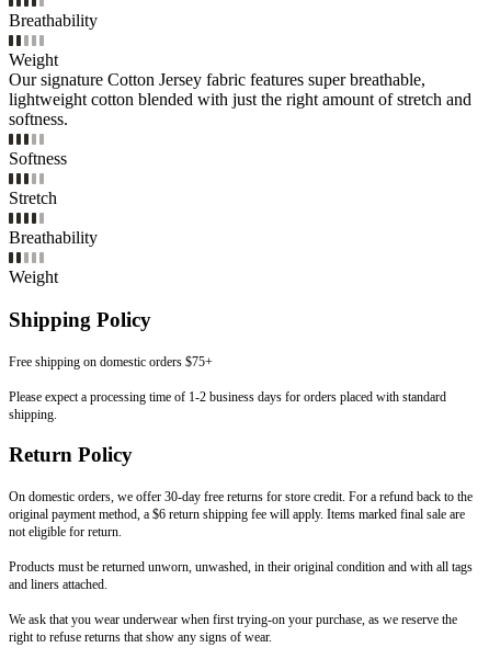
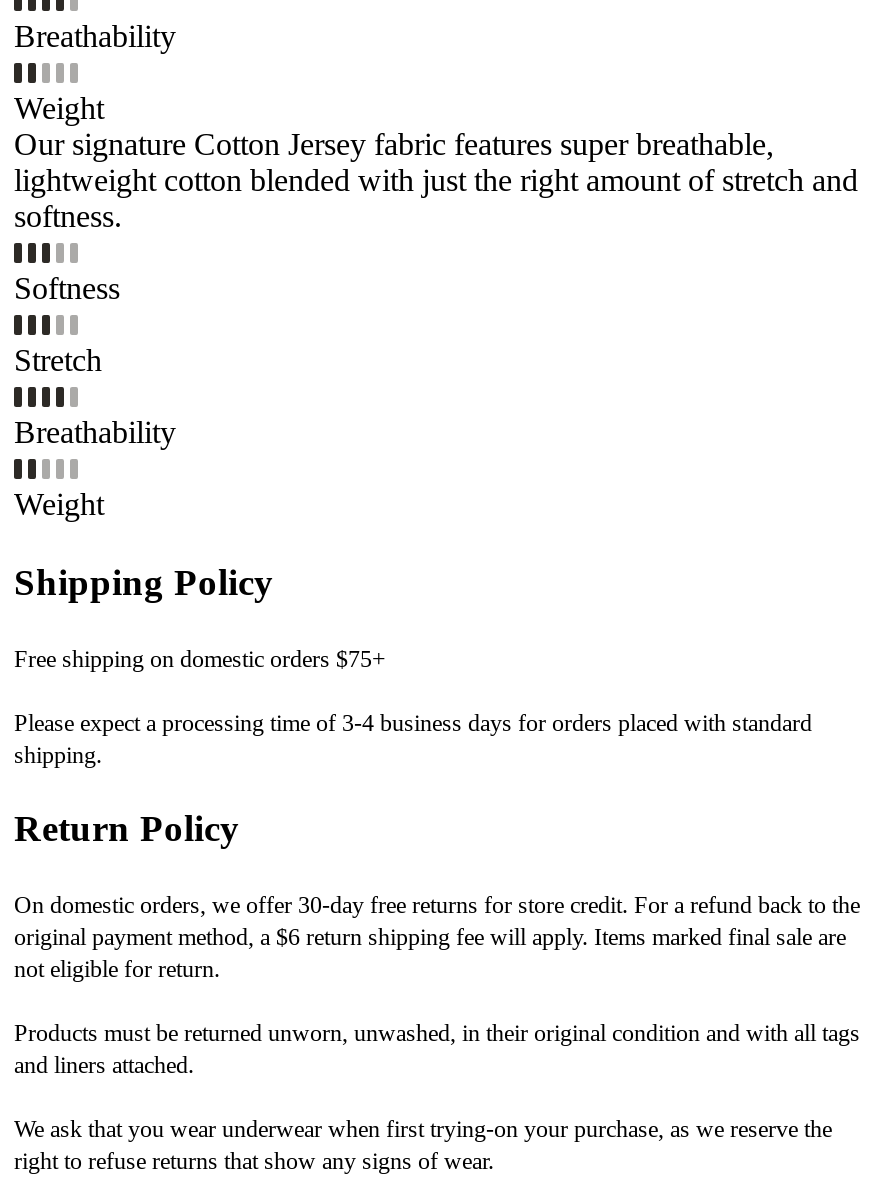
[9,389,446,404] Please expect a processing time of 1-2 business days for orders placed with standard -> [14,708,812,736] Please expect a processing time of 3-4 business days for orders placed with standard

